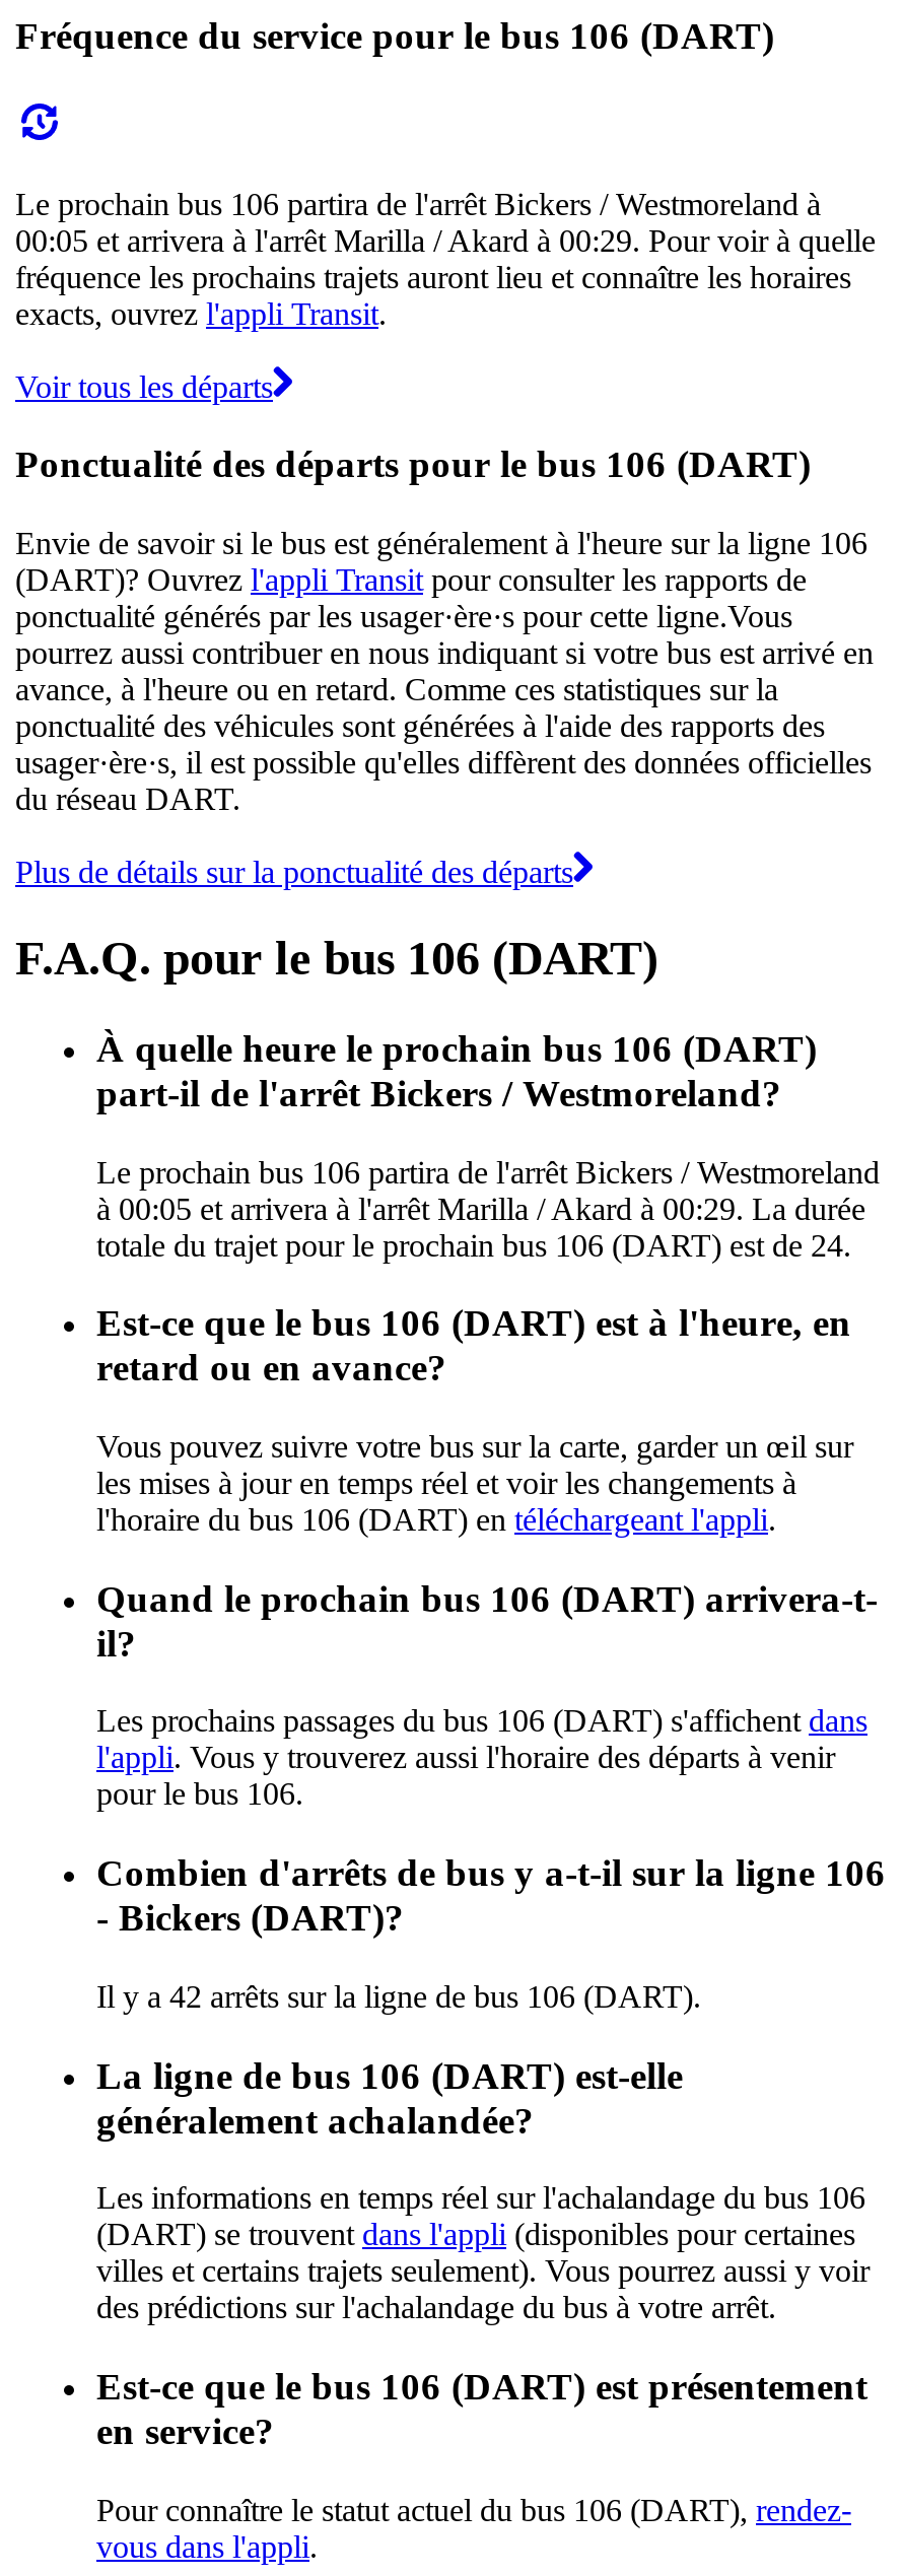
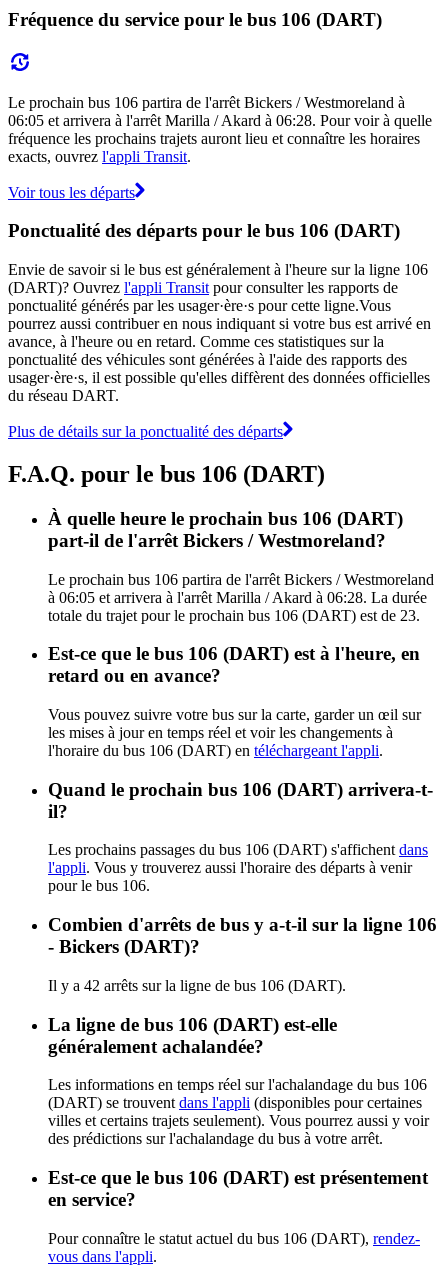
[15,222,876,257] 00:05 et arrivera à l'arrêt Marilla / Akard à 00:29. Pour voir à quelle -> [8,111,432,128] 06:05 et arrivera à l'arrêt Marilla / Akard à 06:28. Pour voir à quelle
[96,1191,865,1225] à 00:05 et arrivera à l'arrêt Marilla / Akard à 00:29. La durée -> [48,588,427,605] à 06:05 et arrivera à l'arrêt Marilla / Akard à 06:28. La durée
[96,1227,851,1262] totale du trajet pour le prochain bus 106 (DART) est de 24. -> [48,606,420,623] totale du trajet pour le prochain bus 106 (DART) est de 23.

